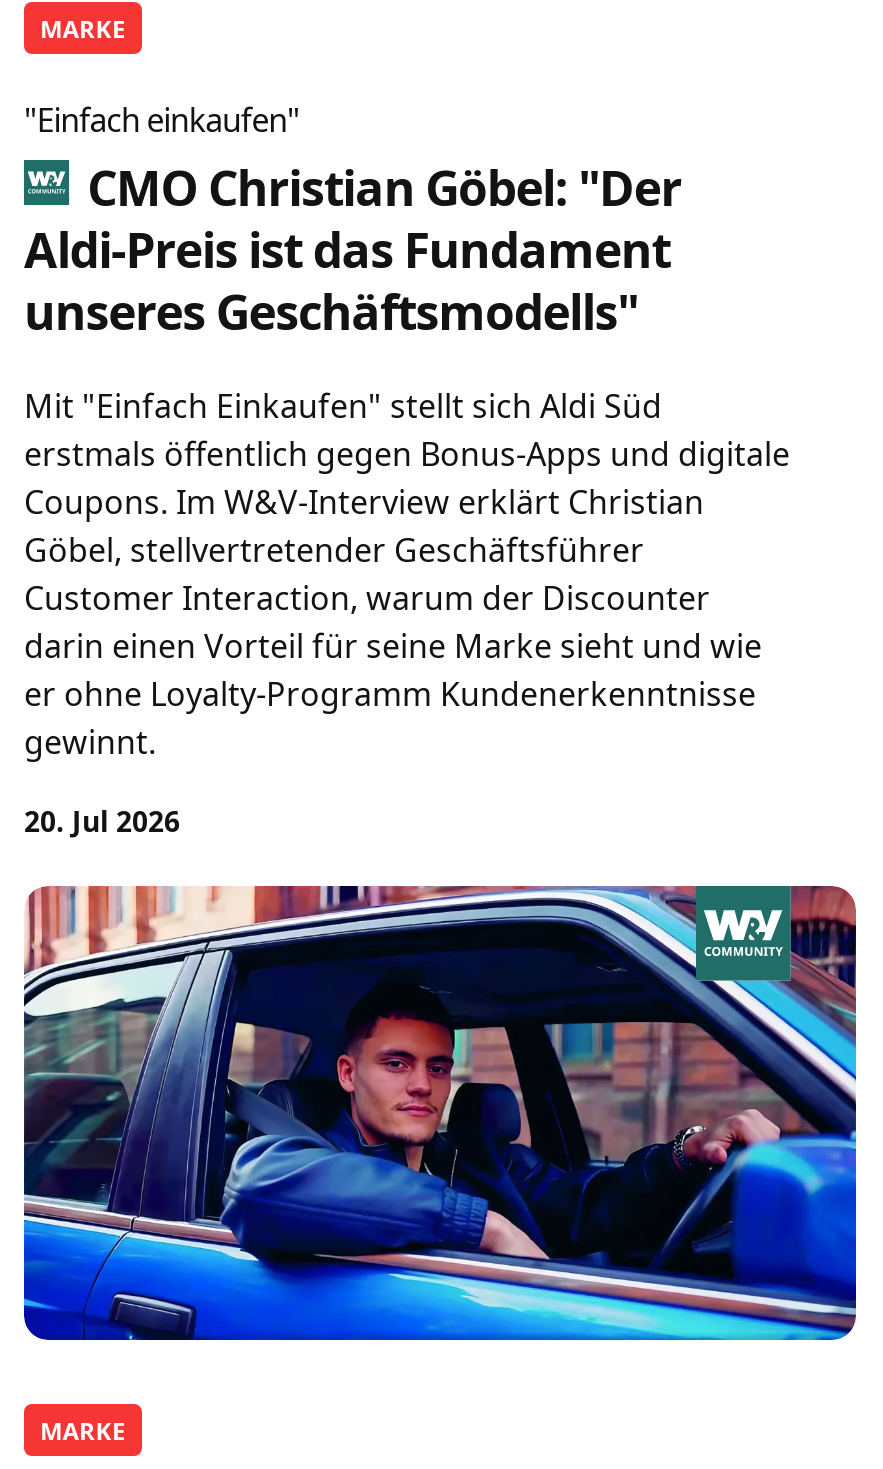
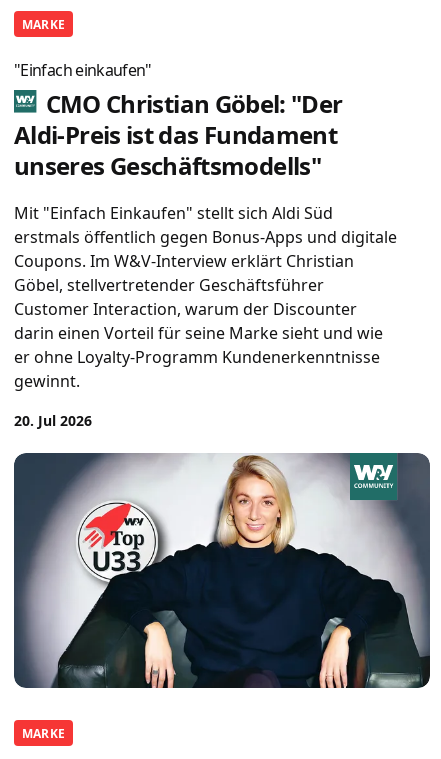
[22,884,858,1342] [image] -> [13,452,431,689] [image]

